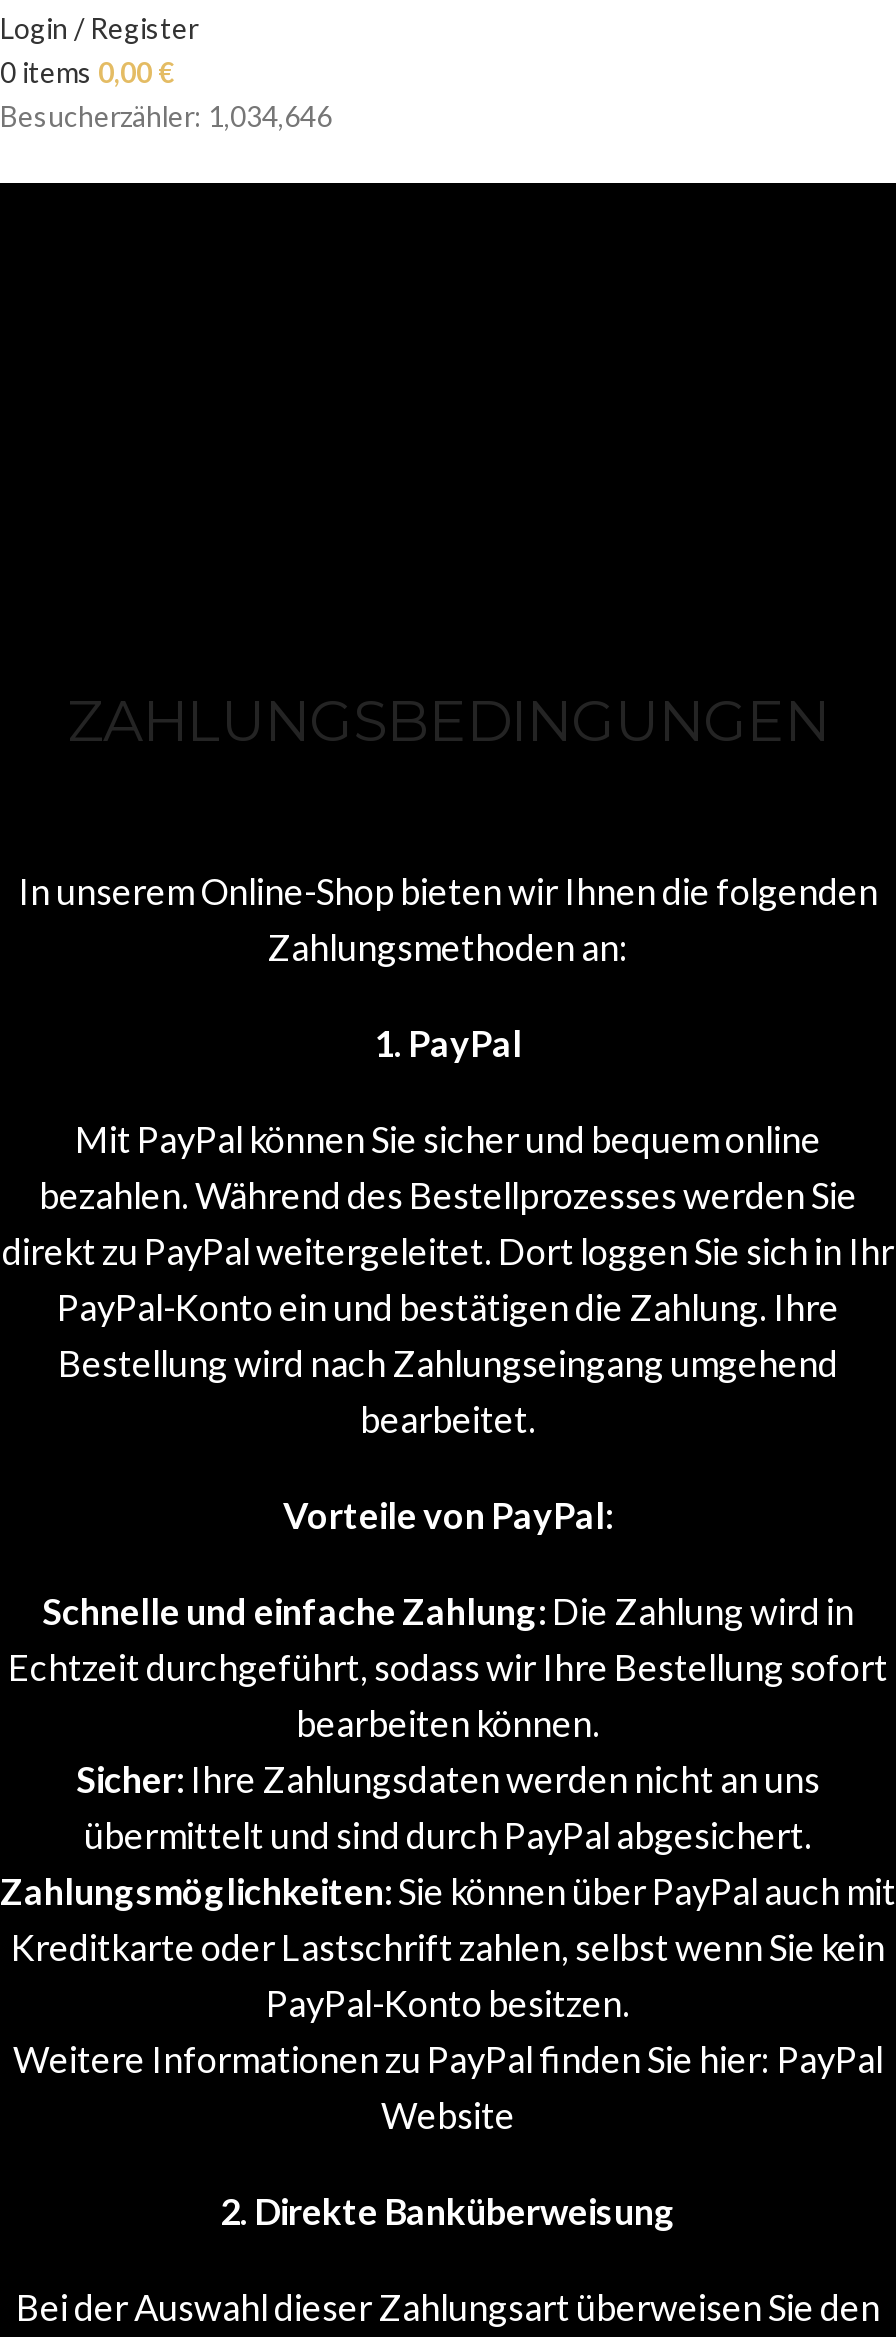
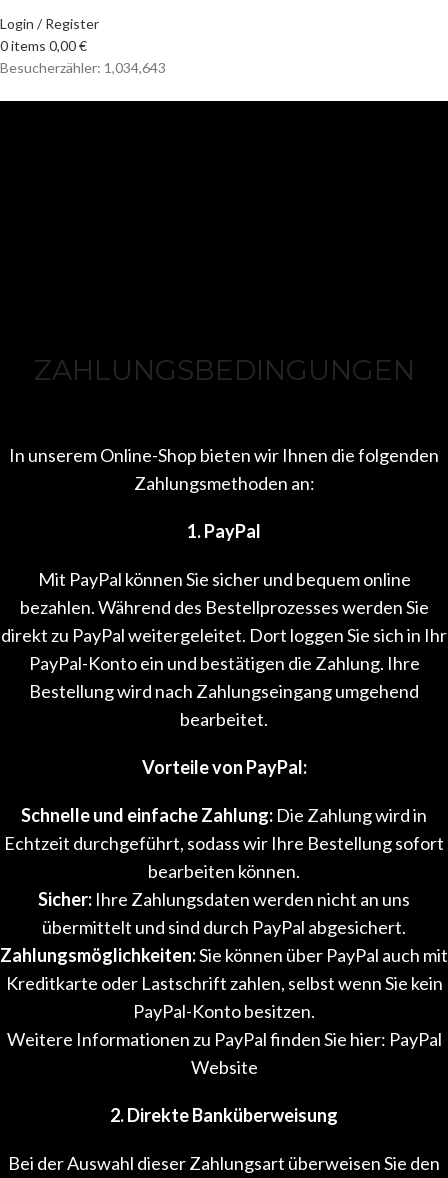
[0,99,332,133] Besucherzähler: 1,034,646 -> [0,59,166,76] Besucherzähler: 1,034,643

